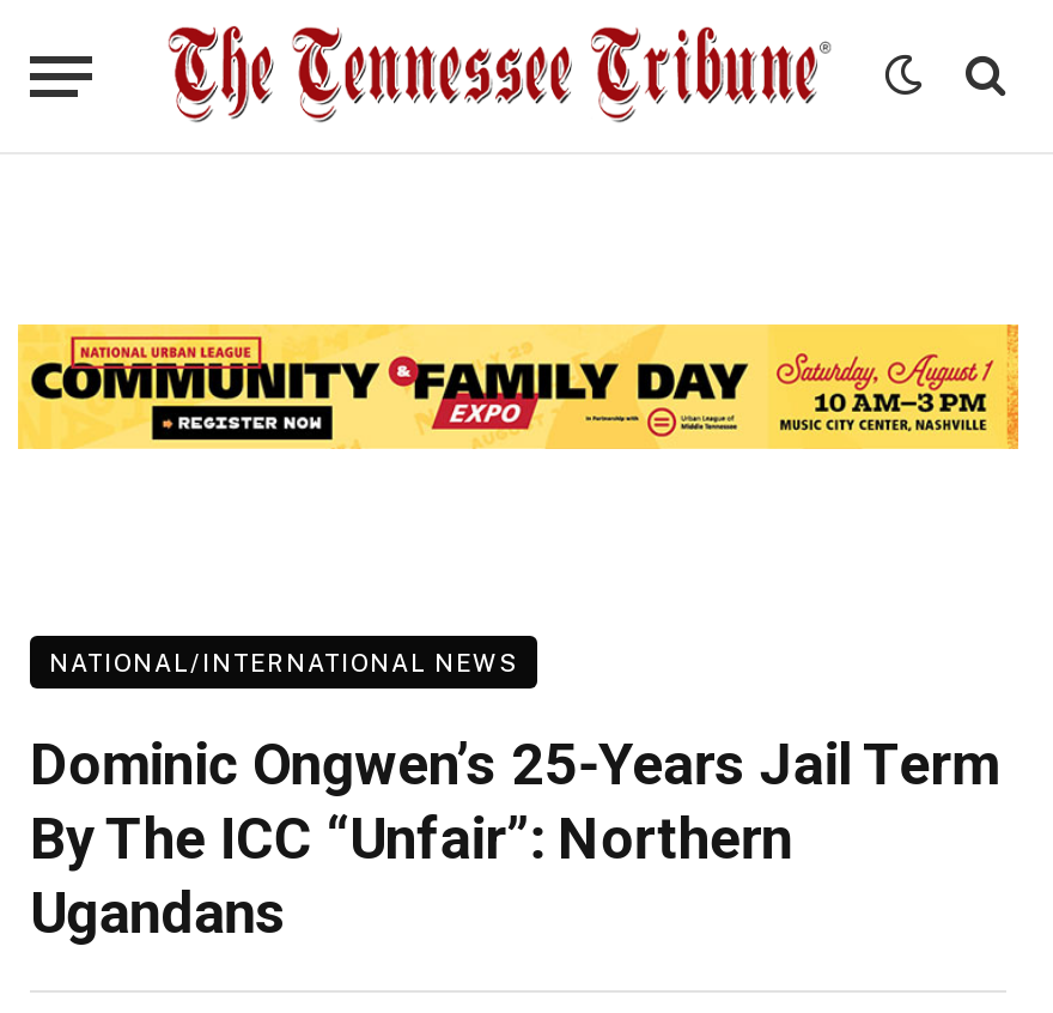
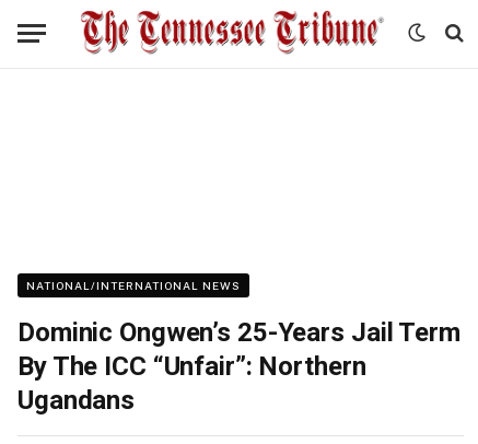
[16,322,1021,451] [image] -> none

